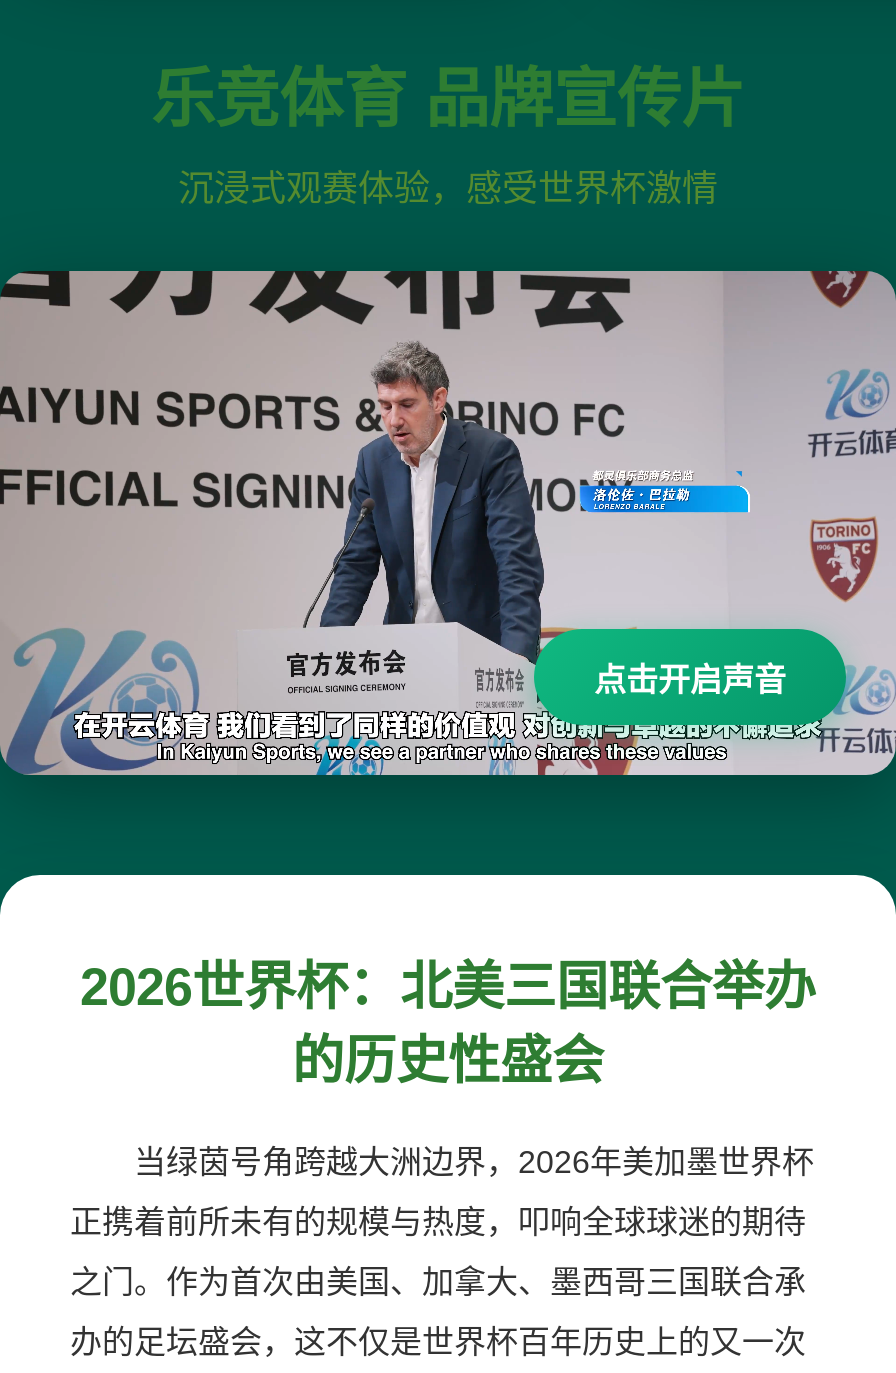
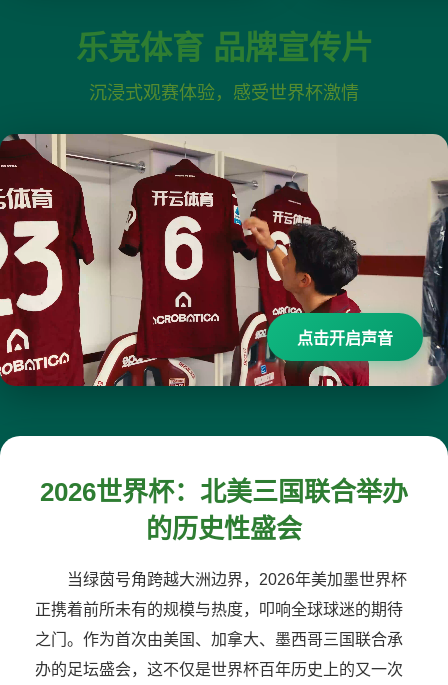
[6,271,890,777] [image] -> [3,133,445,387] [image]

